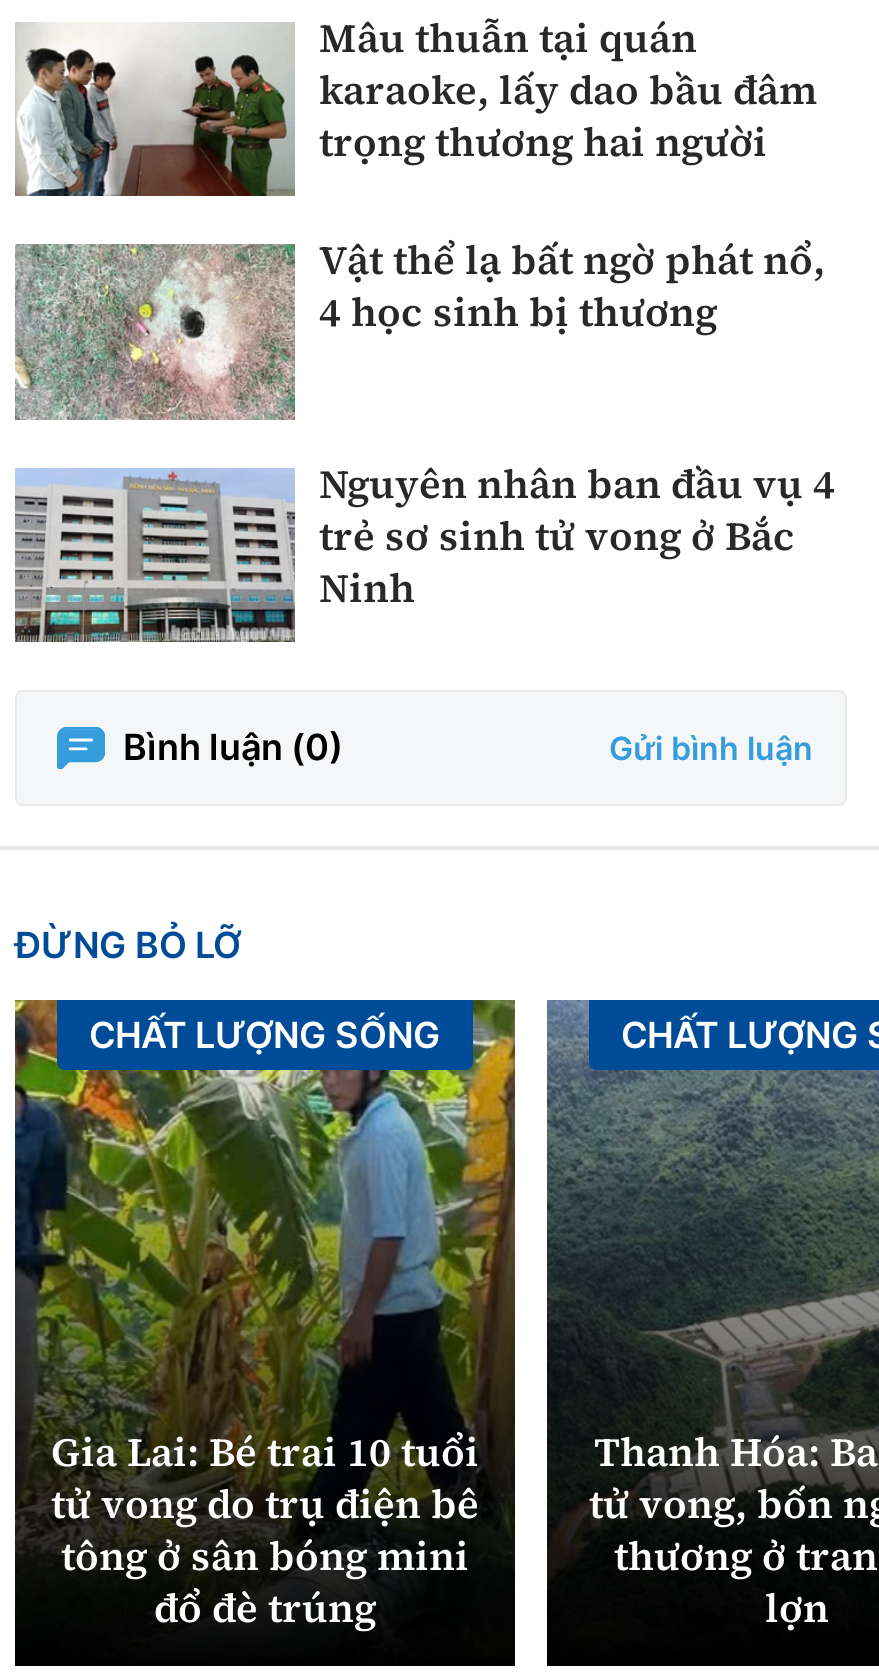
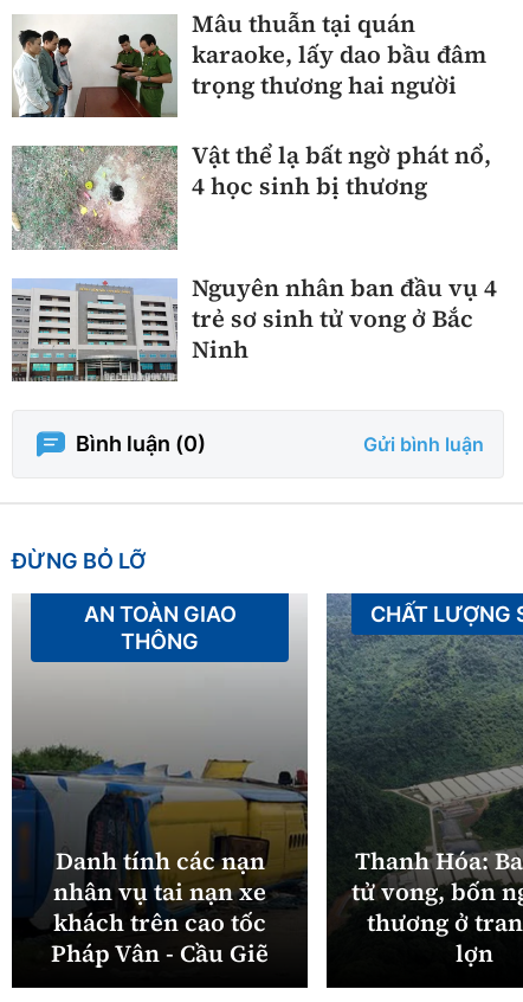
[13,998,517,1410] [image] | CHẤT LƯỢNG SỐNG -> [12,592,308,836] [image] | AN TOÀN GIAO | THÔNG
[51,1425,479,1637] Gia Lai: Bé trai 10 tuổi | tử vong do trụ điện bê | tông ở sân bóng mini | đổ đè trúng -> [51,845,269,970] Danh tính các nạn | nhân vụ tai nạn xe | khách trên cao tốc | Pháp Vân - Cầu Giẽ

